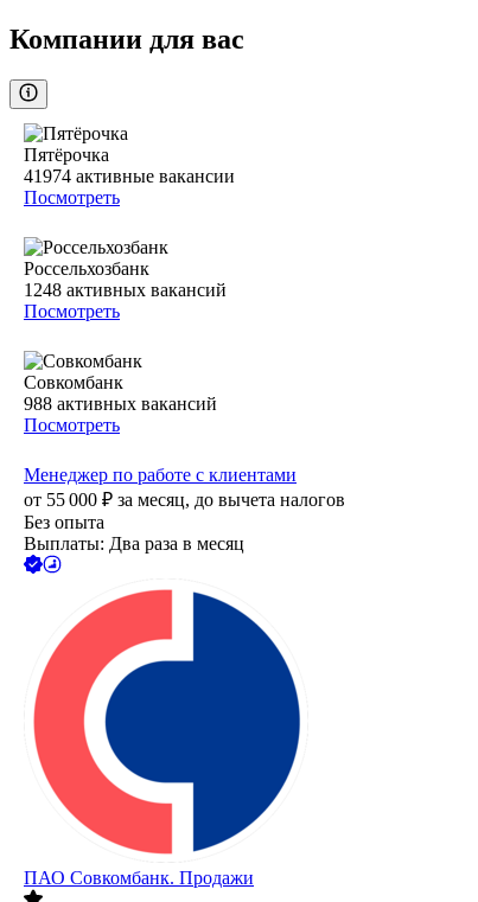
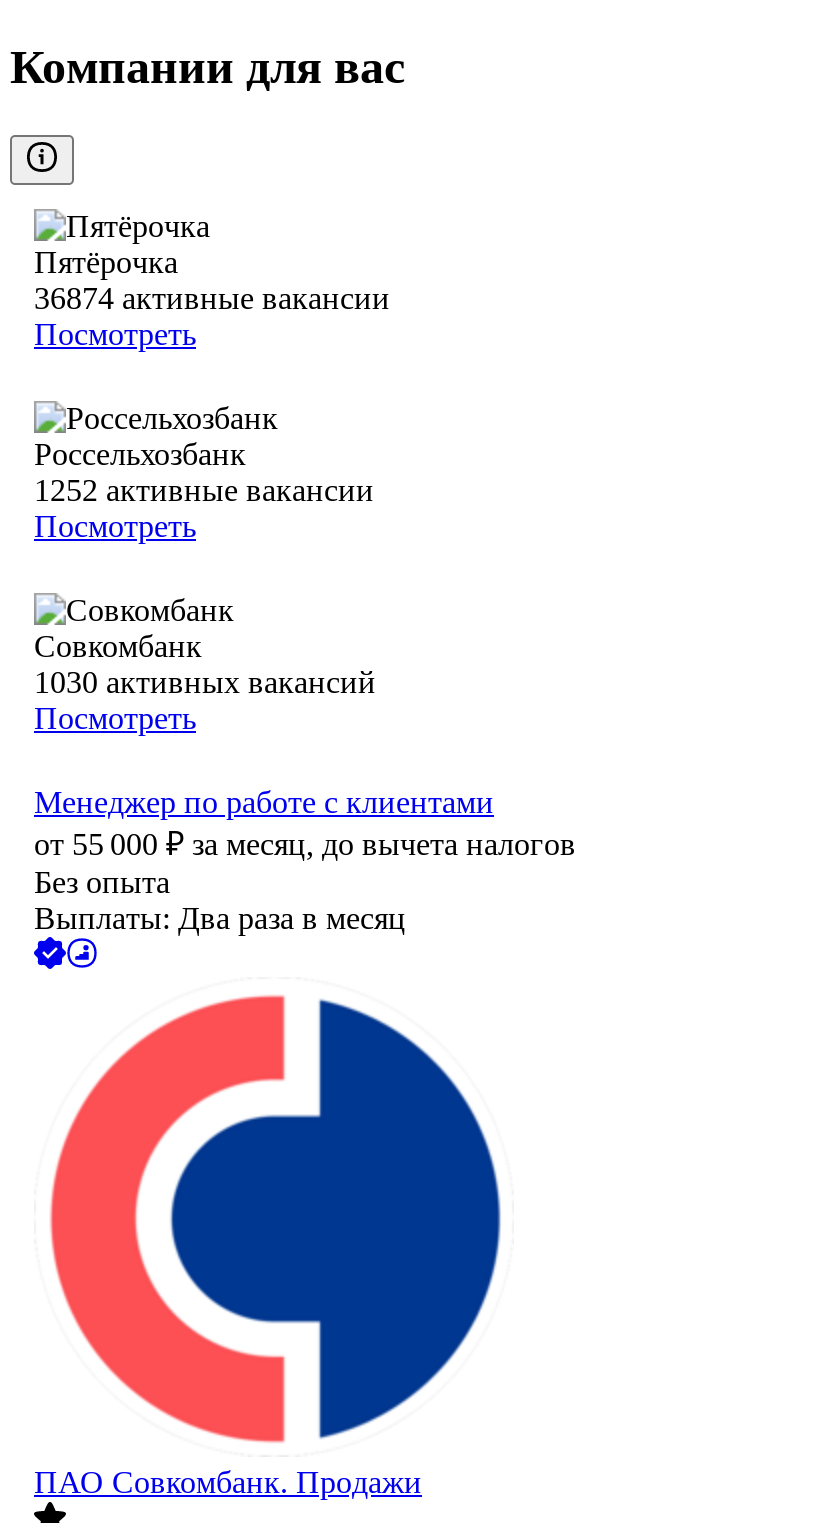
[24,166,235,186] 41974 активные вакансии -> [34,282,390,316] 36874 активные вакансии
[24,280,227,300] 1248 активных вакансий -> [34,474,374,508] 1252 активные вакансии
[24,394,217,414] 988 активных вакансий -> [34,666,376,700] 1030 активных вакансий

